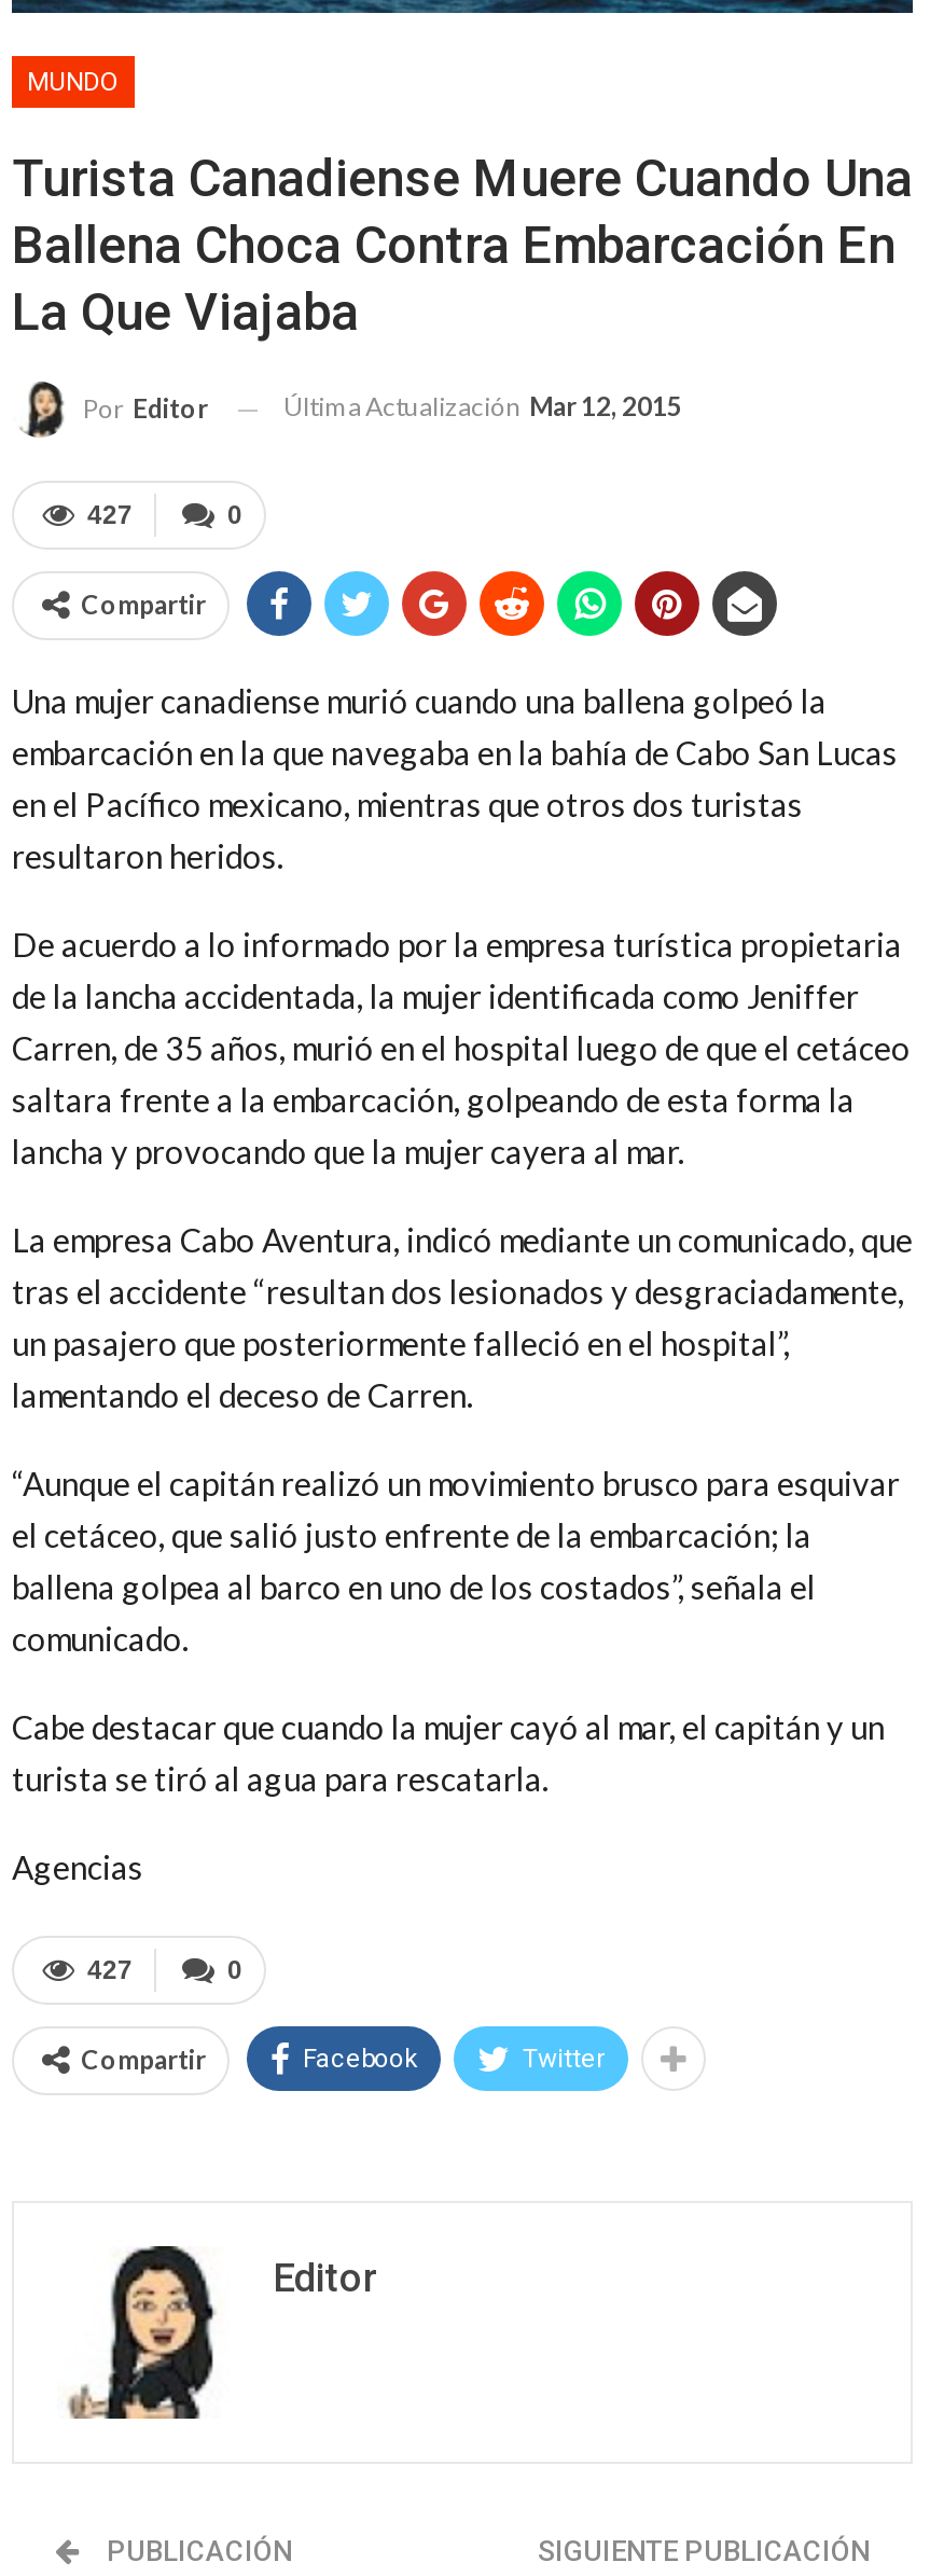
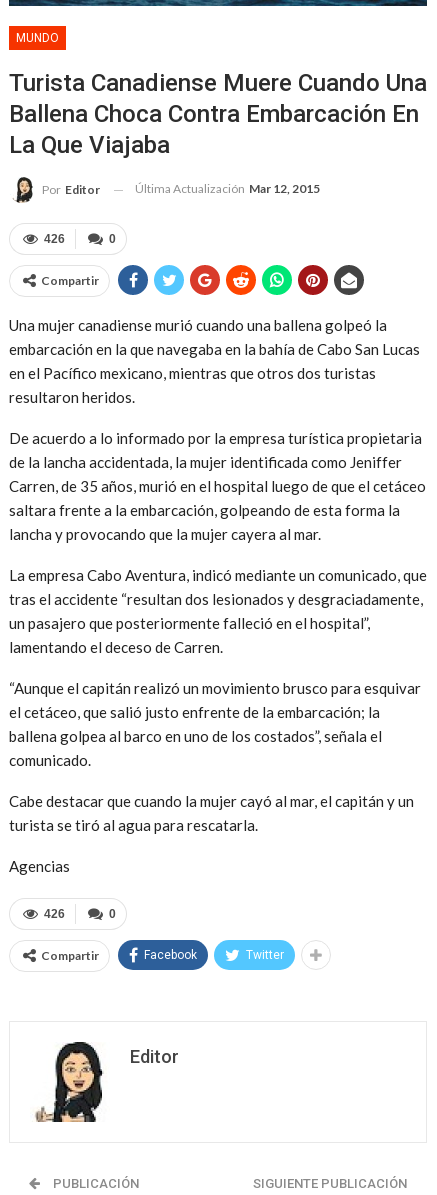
[87,501,133,531] 427 -> [44,232,65,246] 426
[87,1956,133,1986] 427 -> [44,907,65,921] 426

